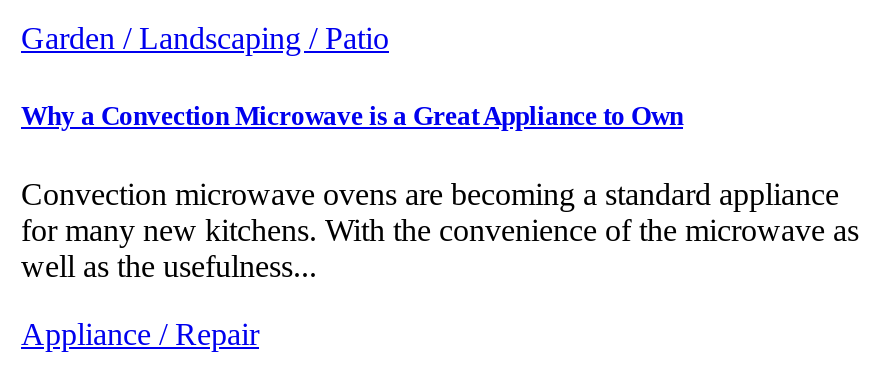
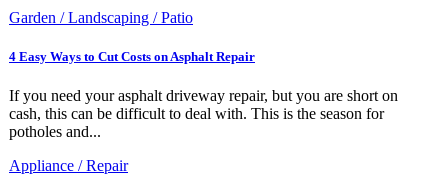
[21,101,683,131] Why a Convection Microwave is a Great Appliance to Own -> [9,49,255,64] 4 Easy Ways to Cut Costs on Asphalt Repair
[21,178,859,284] Convection microwave ovens are becoming a standard appliance | for many new kitchens. With the convenience of the microwave as | well as the usefulness... -> [9,87,398,140] If you need your asphalt driveway repair, but you are short on | cash, this can be difficult to deal with. This is the season for | potholes and...

